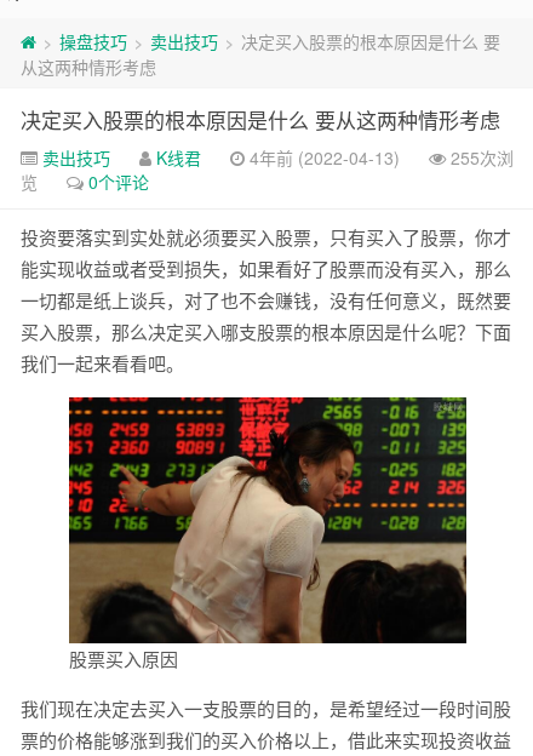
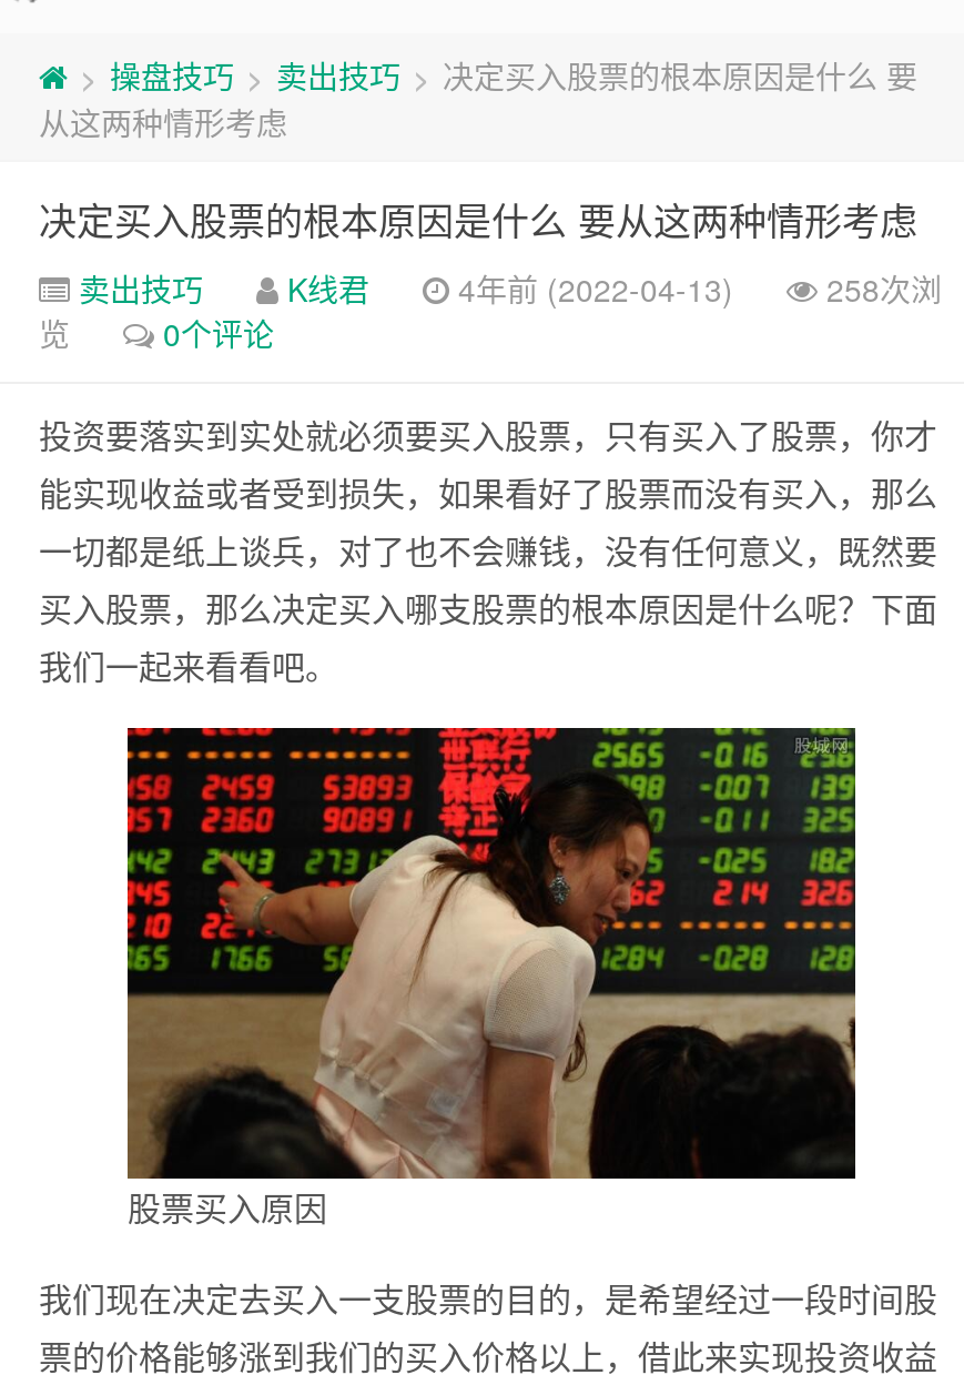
[38,145,514,170] 卖出技巧 K线君 4年前 (2022-04-13) 255次浏 -> [70,266,942,311] 卖出技巧 K线君 4年前 (2022-04-13) 258次浏

